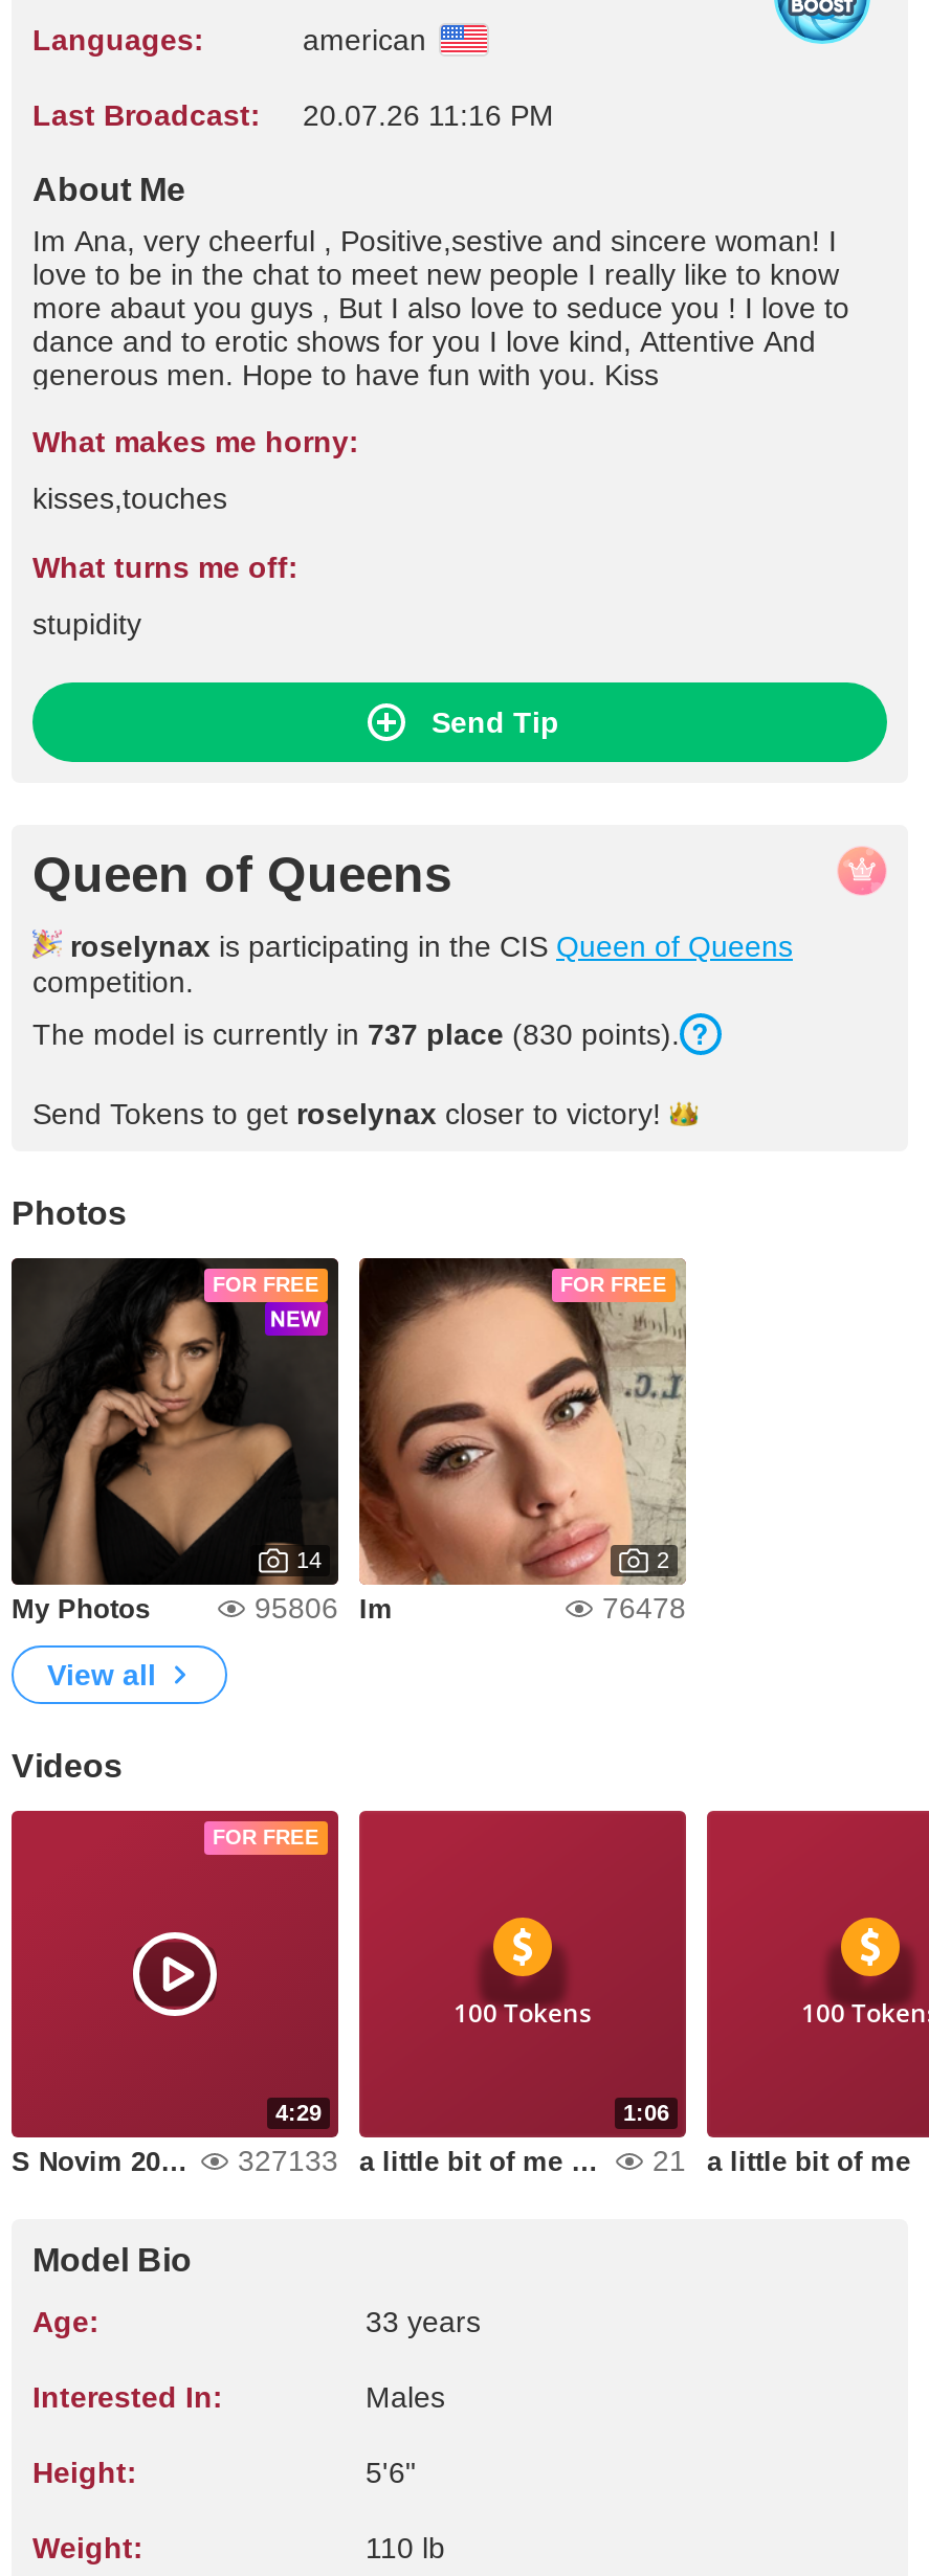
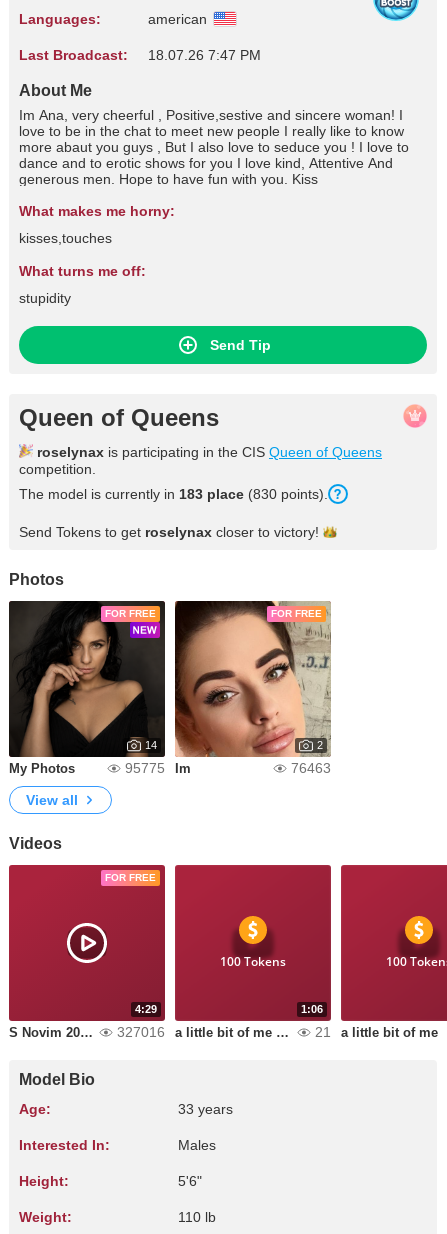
[32,98,554,132] Last Broadcast: 20.07.26 11:16 PM -> [19,47,261,63] Last Broadcast: 18.07.26 7:47 PM
[32,1017,680,1051] The model is currently in 737 place (830 points). -> [19,486,328,502] The model is currently in 183 place (830 points).
[255,1591,393,1625] 95806 Im -> [125,760,191,776] 95775 Im
[602,1591,686,1625] 76478 -> [291,760,331,776] 76463
[238,2144,338,2177] 327133 -> [117,1024,165,1040] 327016

